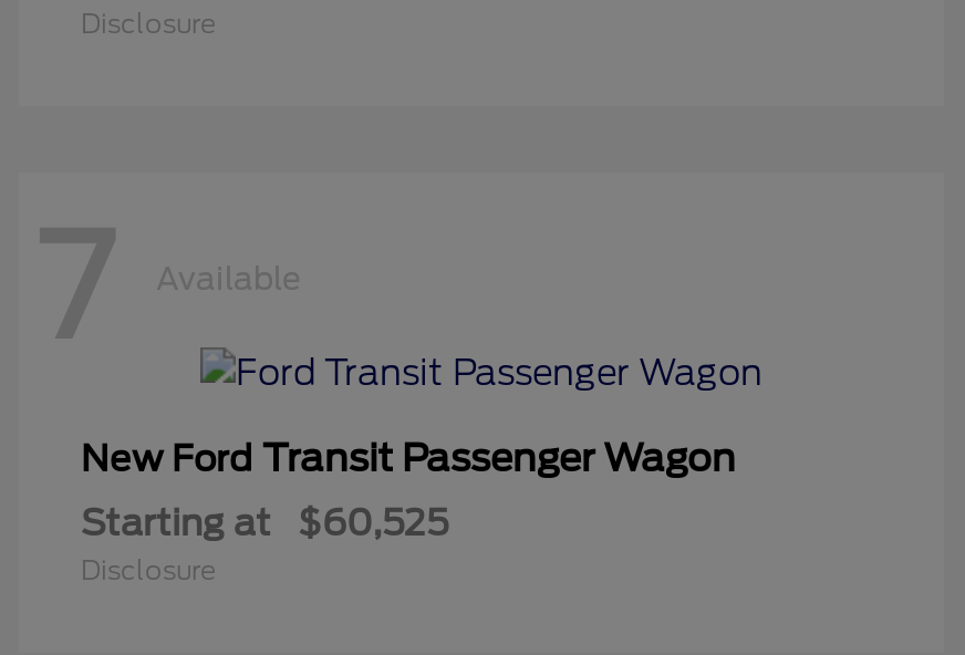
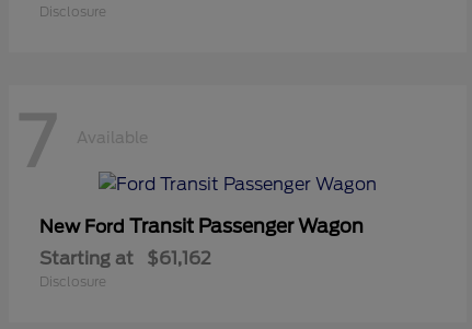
[81,503,448,545] Starting at $60,525 -> [39,248,211,269] Starting at $61,162

